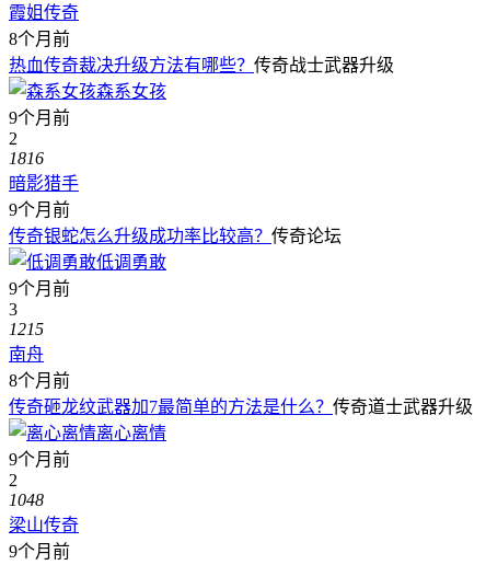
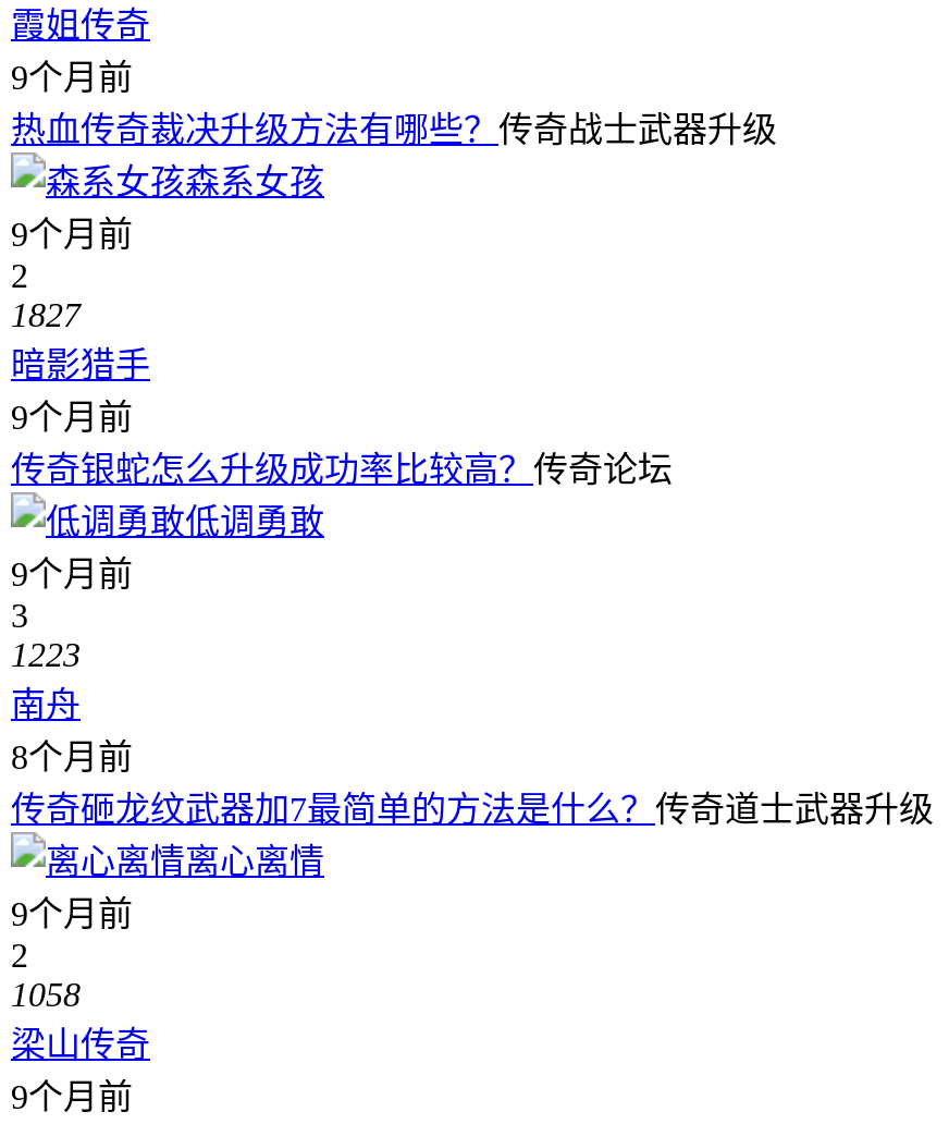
[9,29,70,48] 8个月前 -> [11,59,133,96] 9个月前
[9,149,44,167] 1816 -> [11,296,81,333] 1827
[9,320,44,338] 1215 -> [11,636,81,673] 1223
[9,490,44,509] 1048 -> [11,976,81,1013] 1058

